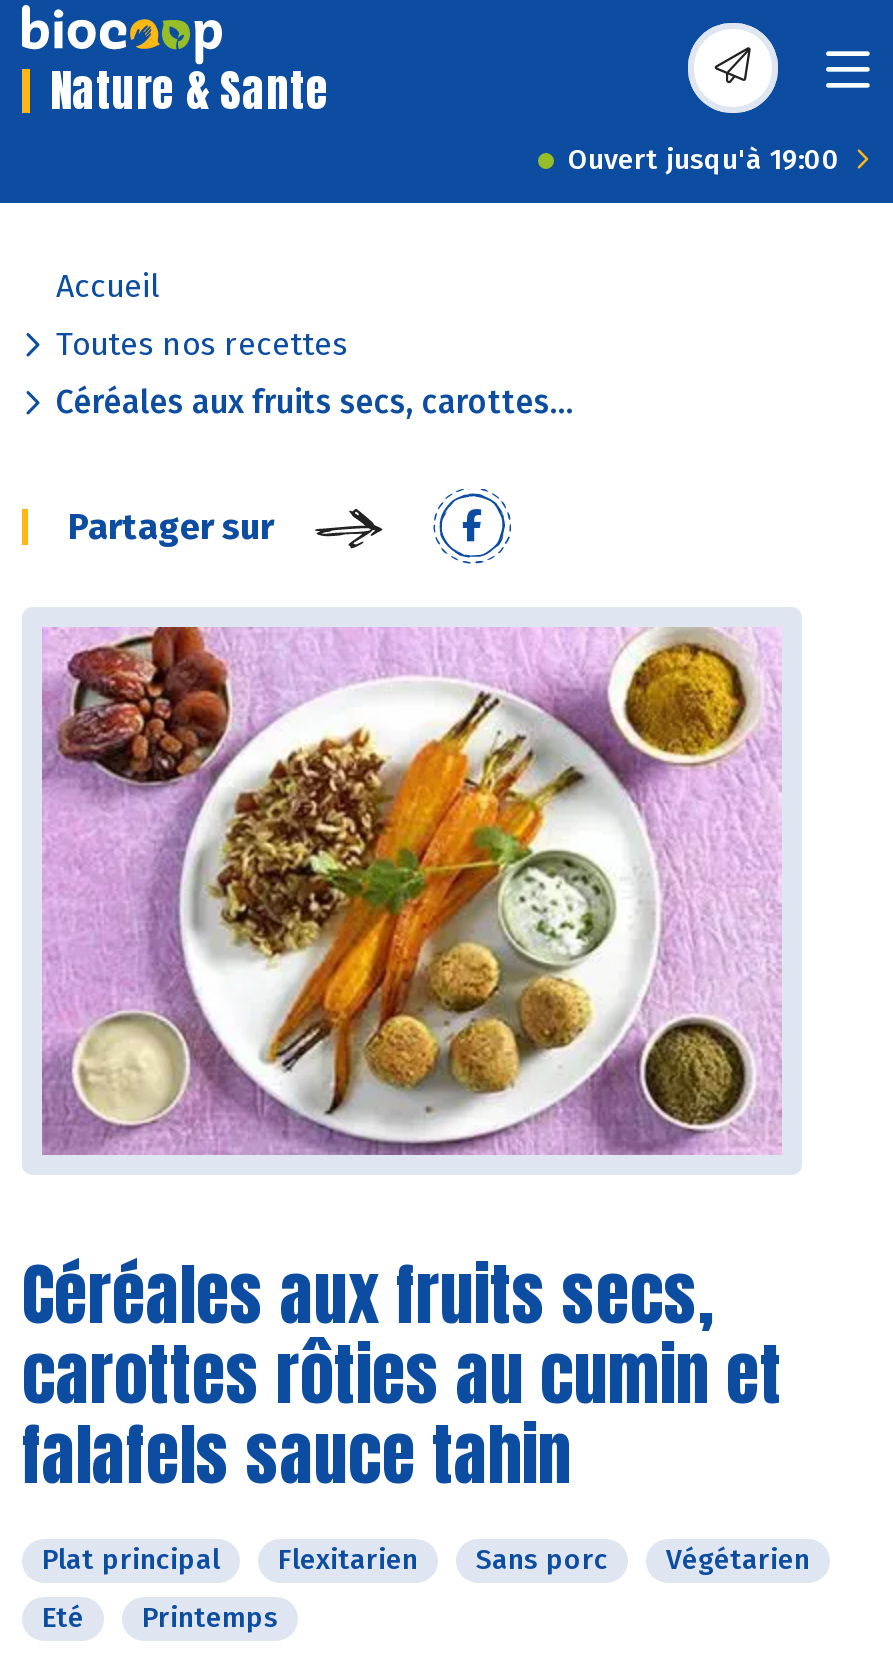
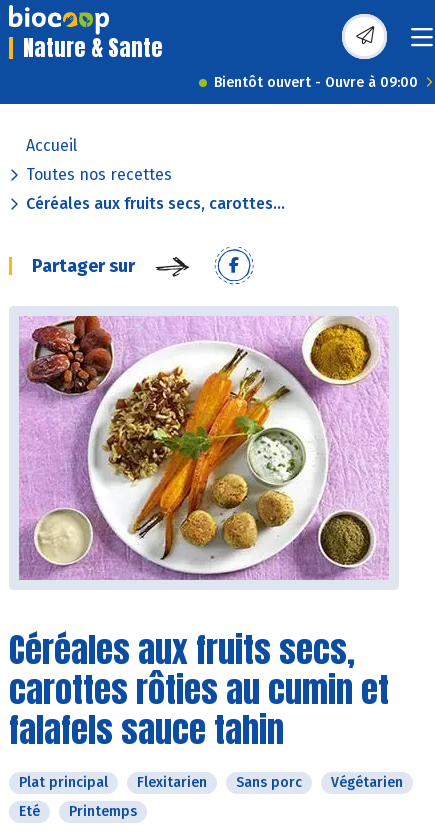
[568,143,840,177] Ouvert jusqu'à 19:00 -> [214,74,418,91] Bientôt ouvert - Ouvre à 09:00

